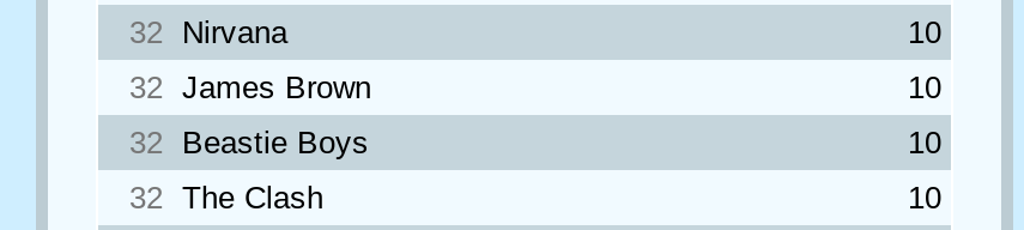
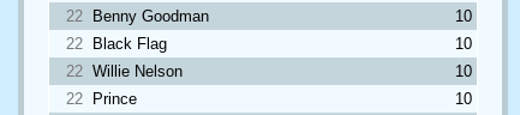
[129,14,287,50] 32 Nirvana -> [66,7,209,25] 22 Benny Goodman
[129,69,371,105] 32 James Brown -> [66,34,167,52] 22 Black Flag
[129,124,369,160] 32 Beastie Boys -> [66,62,183,80] 22 Willie Nelson
[129,179,323,215] 32 The Clash -> [66,90,137,108] 22 Prince

